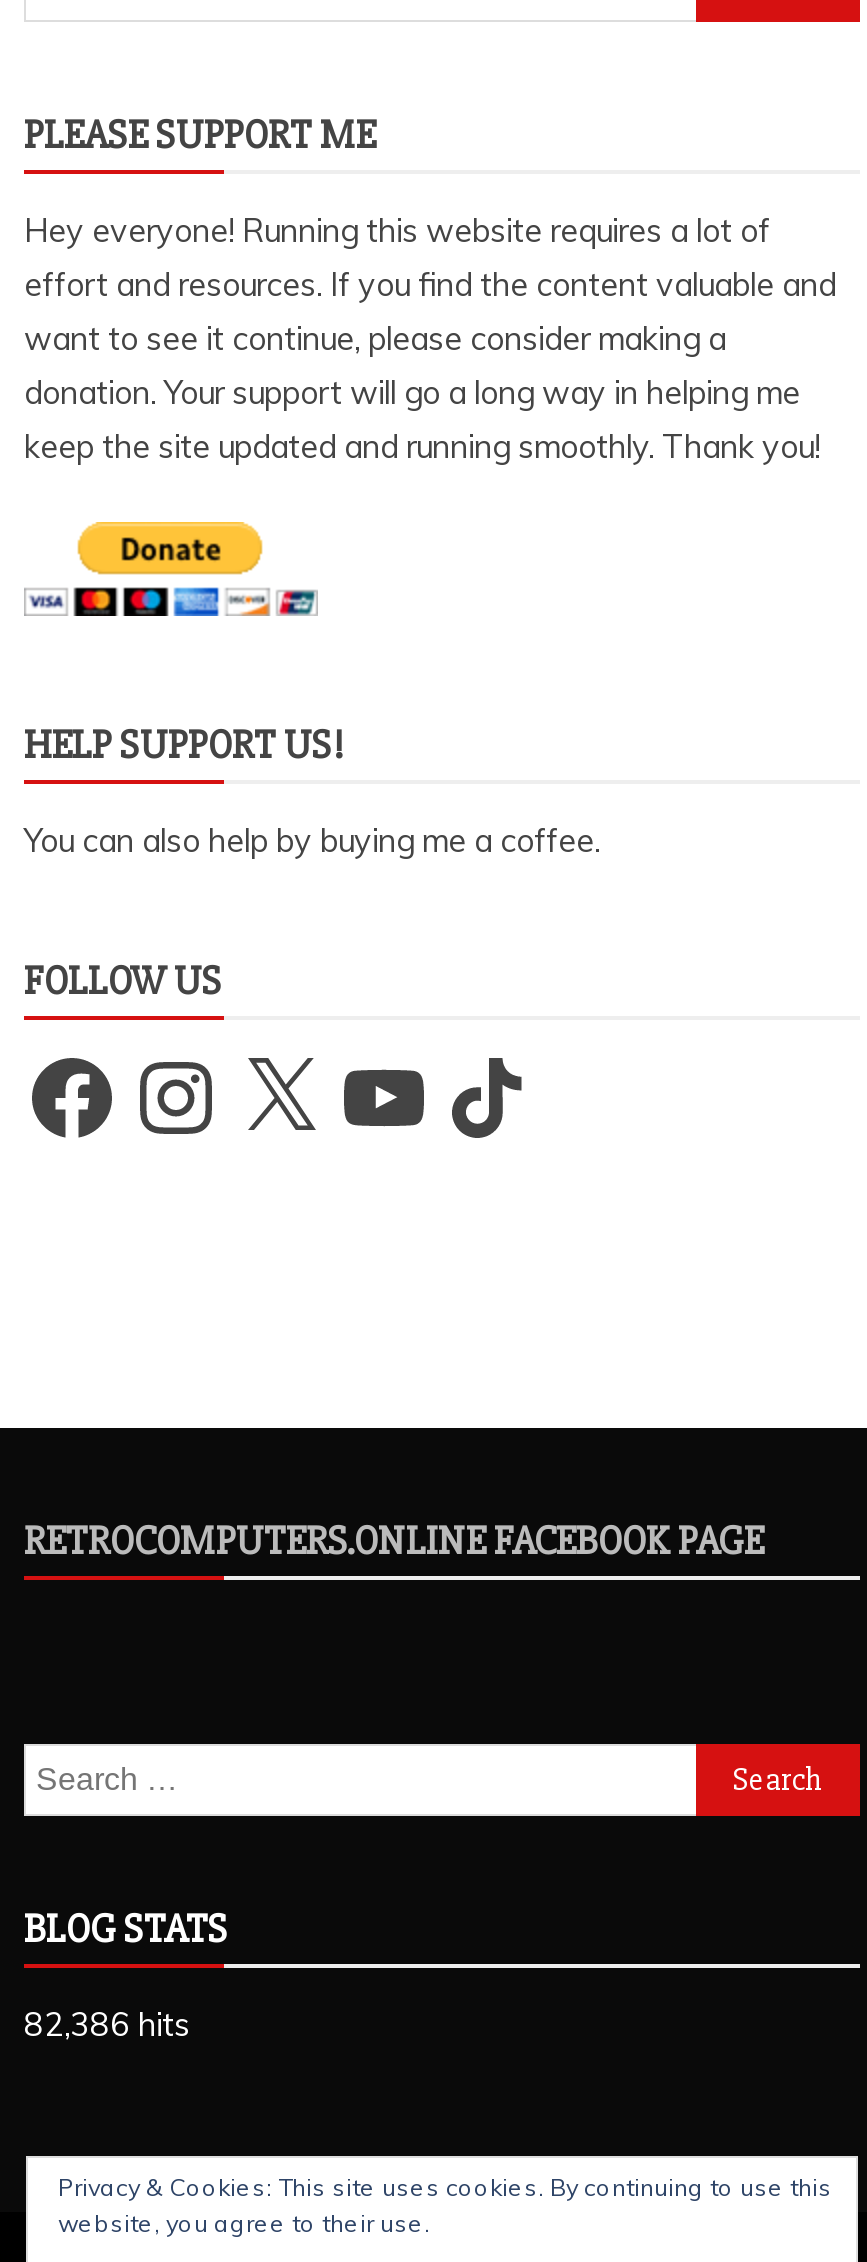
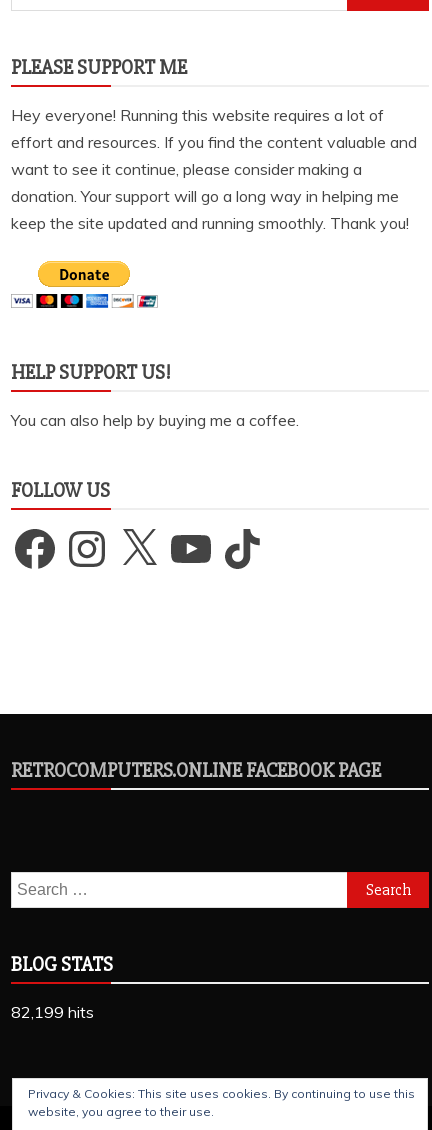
[24,2004,190,2044] 82,386 hits -> [11,1002,94,1022] 82,199 hits

